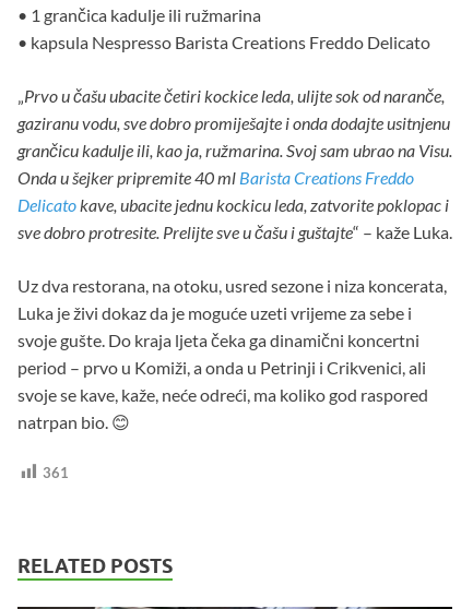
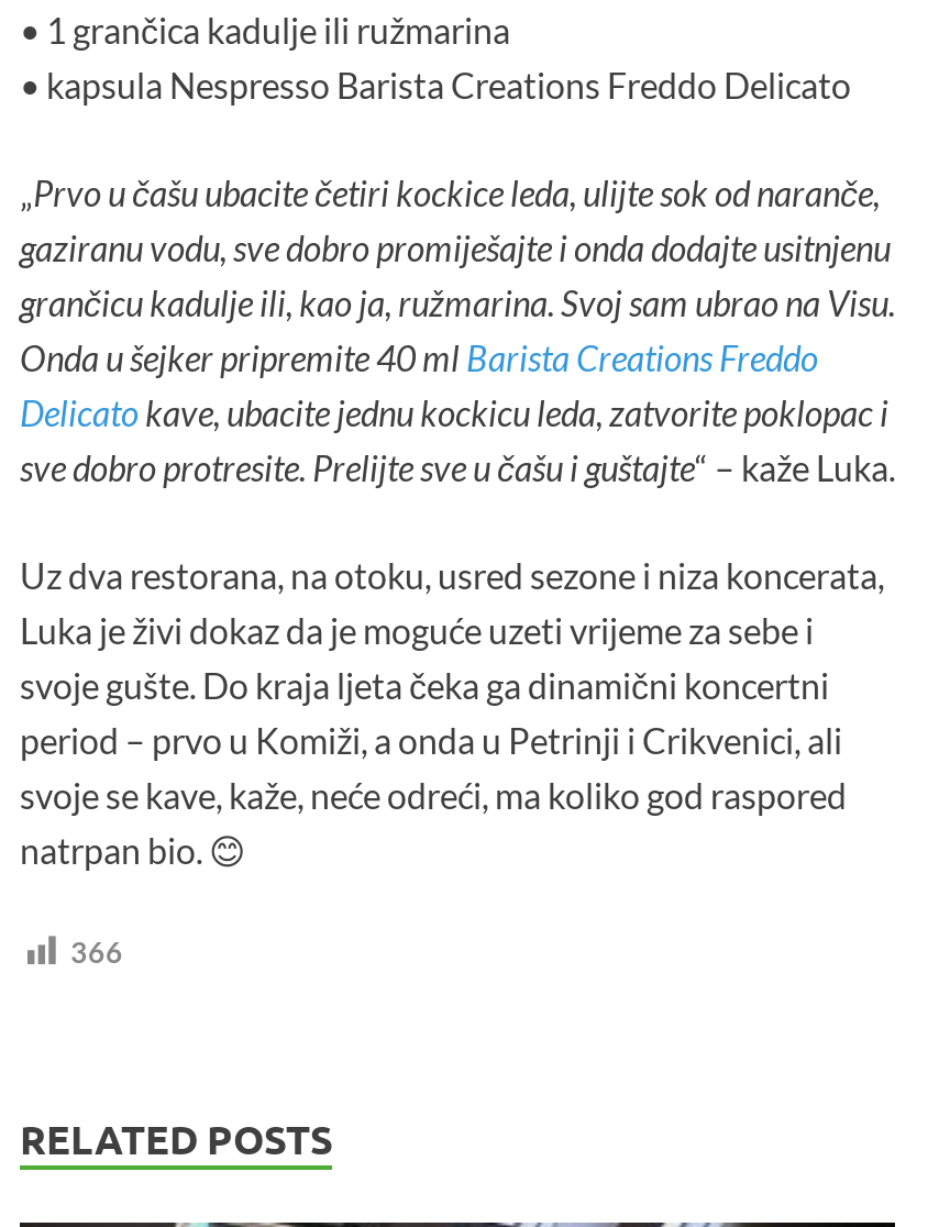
[43,464,69,481] 361 -> [70,934,123,969] 366

